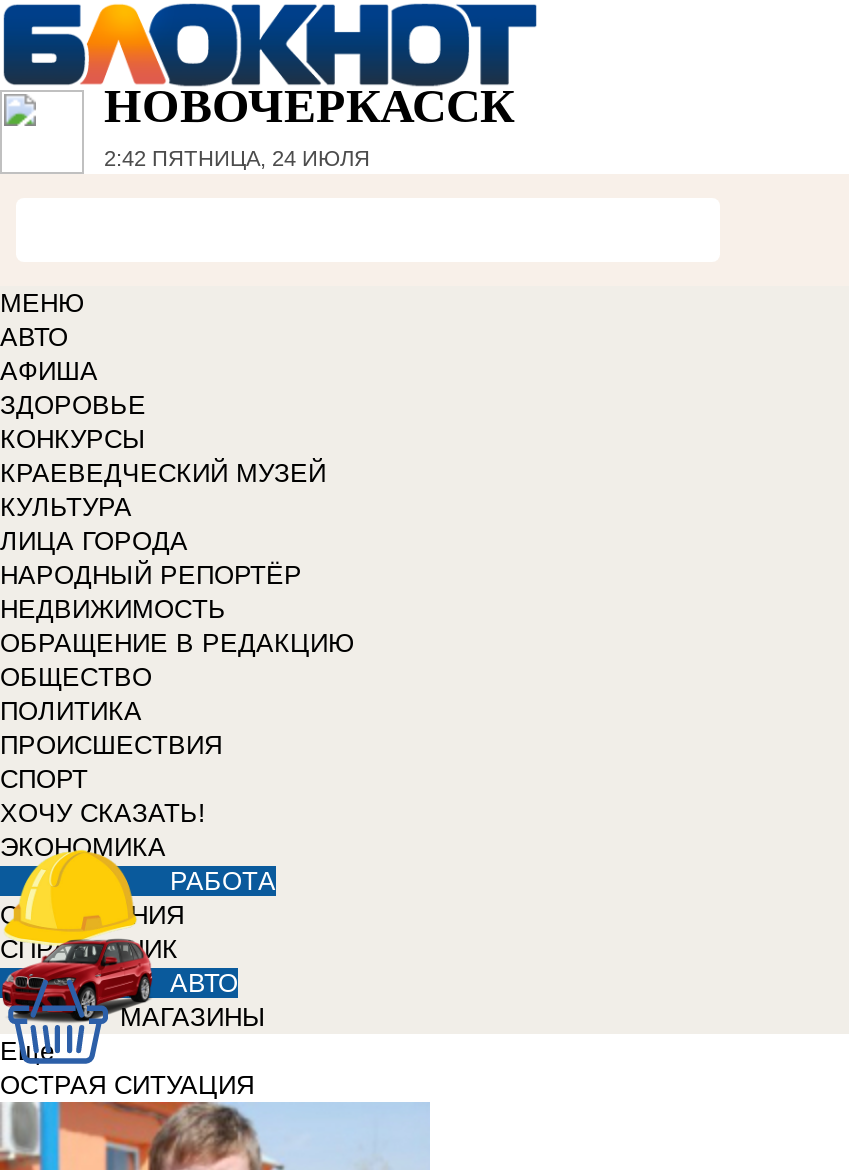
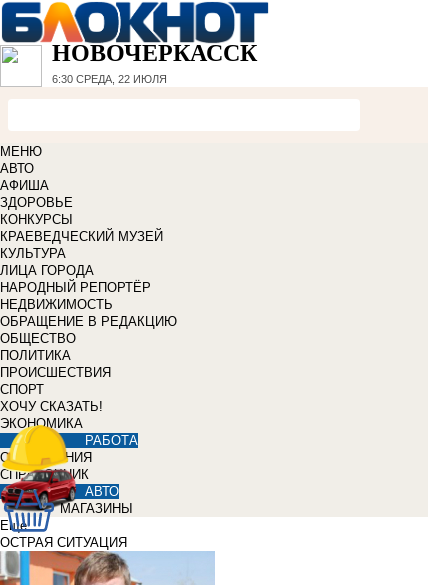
[104,147,370,171] 2:42 ПЯТНИЦА, 24 ИЮЛЯ -> [52,73,167,85] 6:30 СРЕДА, 22 ИЮЛЯ

